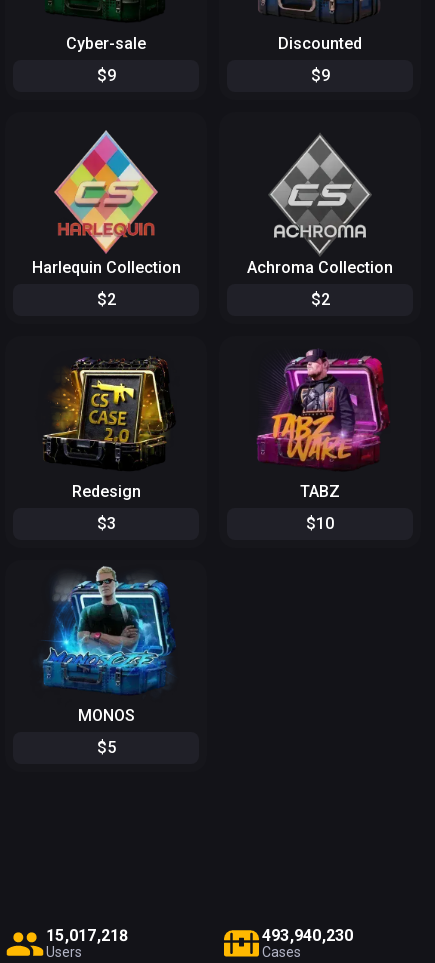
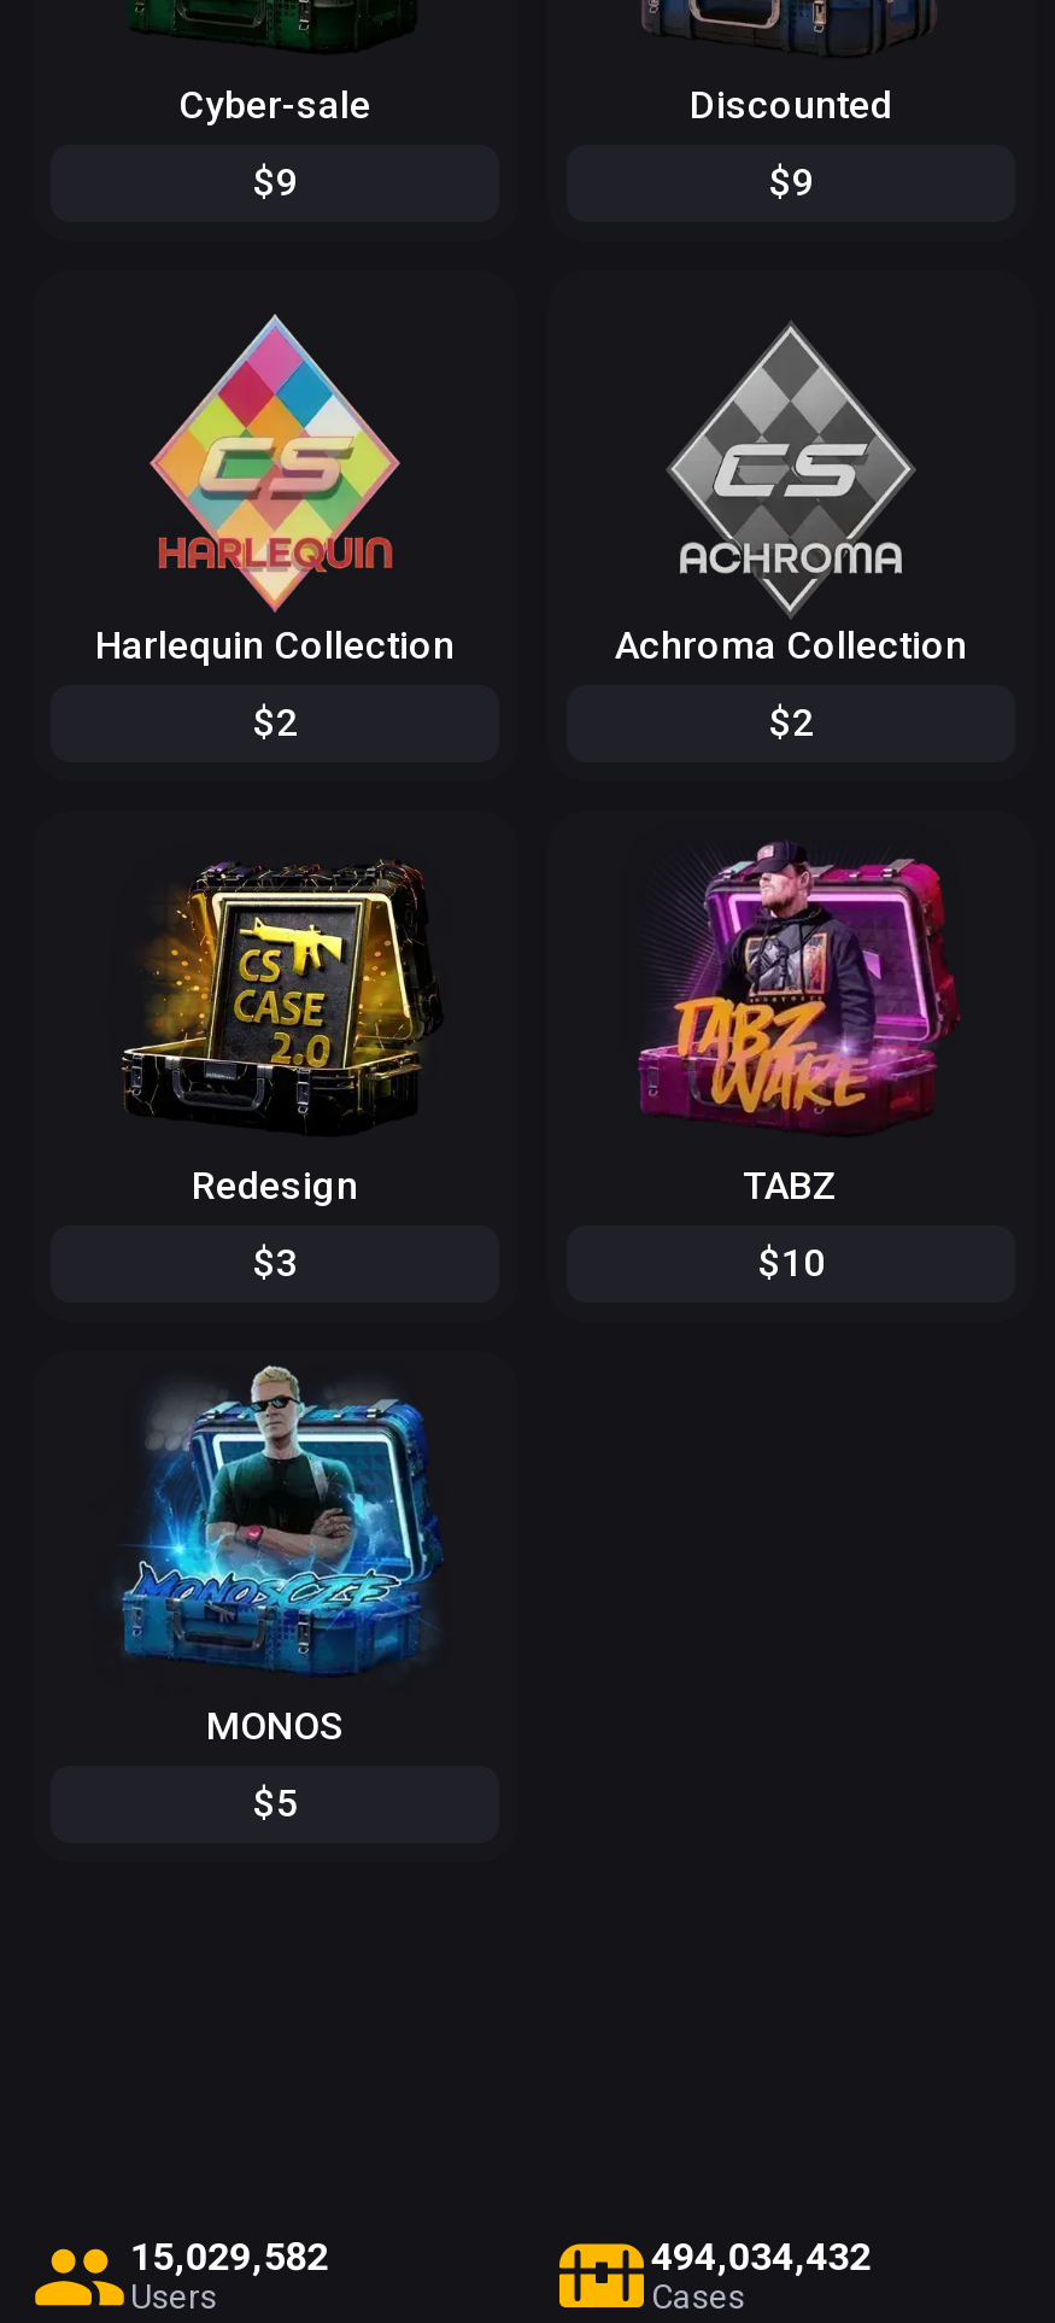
[46,925,128,944] 1 5,017,218 -> [130,2233,328,2278] 1 5,029,582
[262,925,353,944] 493,940,230 -> [651,2233,871,2278] 494,034,432

